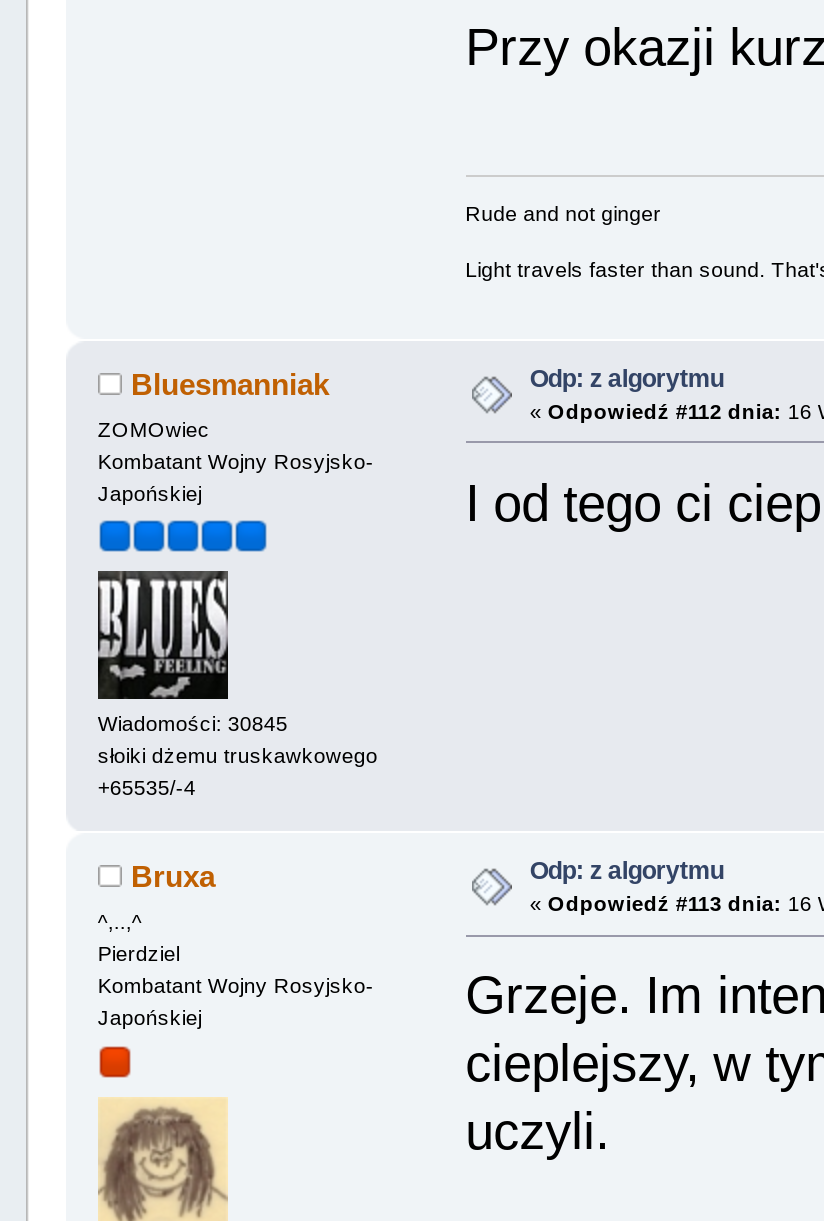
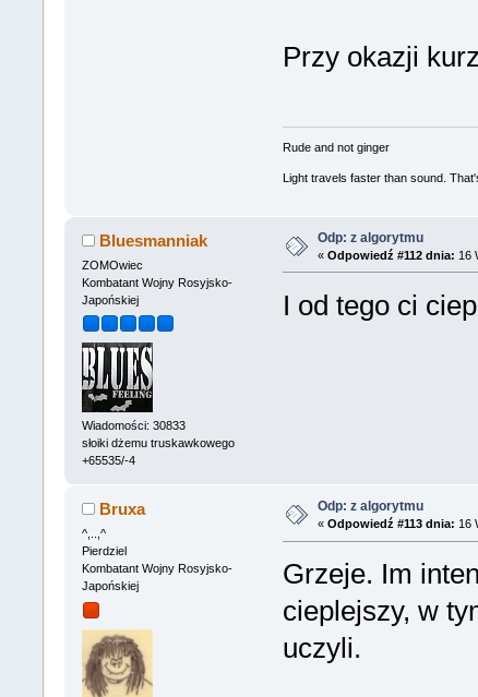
[98,712,288,736] Wiadomości: 30845 -> [82,419,185,432] Wiadomości: 30833

